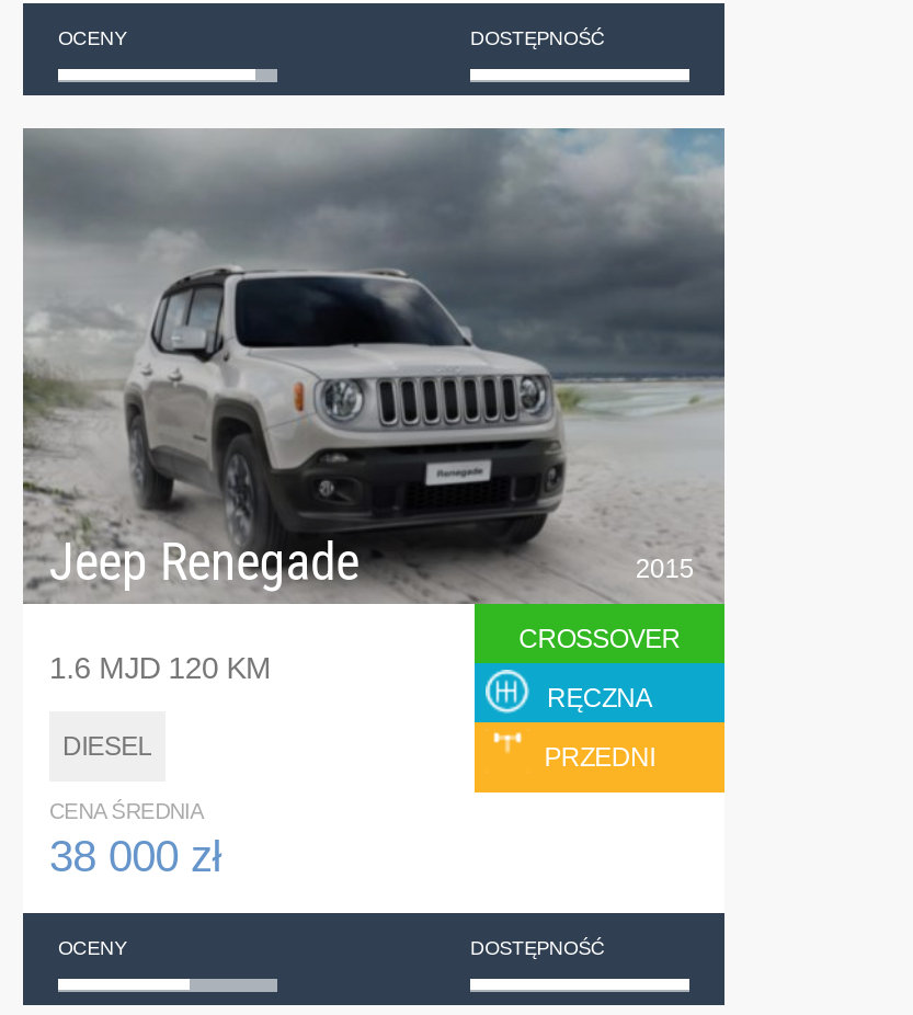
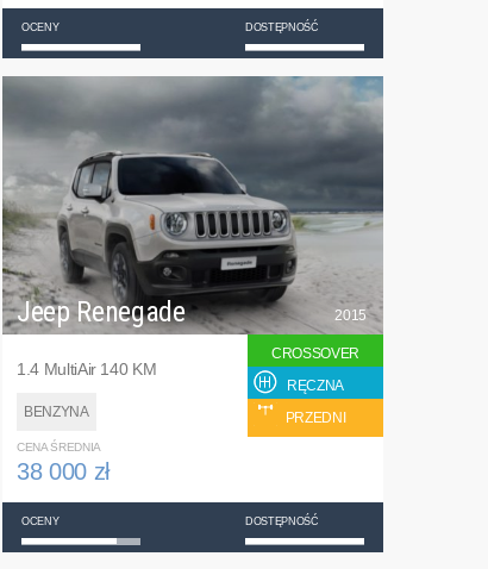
[49,650,271,686] 1.6 MJD 120 KM -> [17,360,156,379] 1.4 MultiAir 140 KM
[62,732,152,762] DIESEL -> [24,404,89,420] BENZYNA

